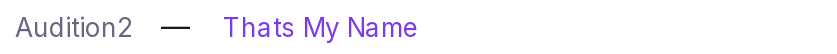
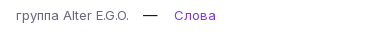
[15,11,133,43] Audition2 -> [16,7,129,23] группа Alter E.G.O.
[223,11,419,43] Thats My Name -> [174,7,216,23] Слова

